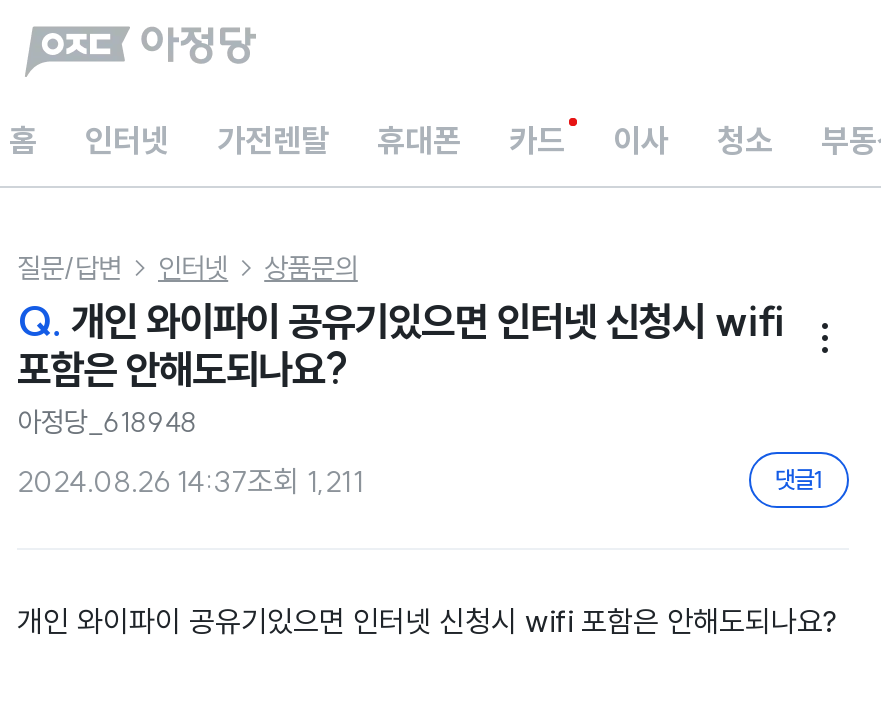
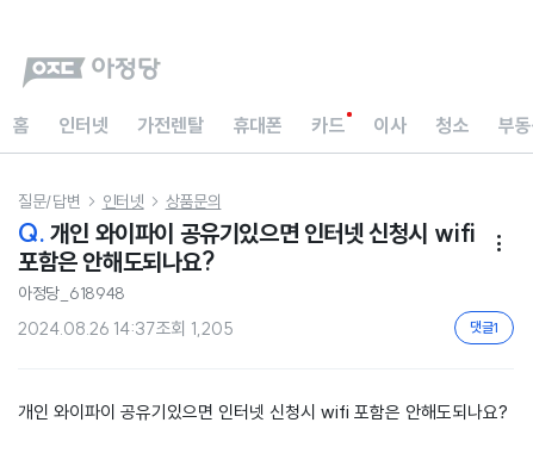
[17,462,363,500] 2024.08.26 14:37조회 1,211 -> [18,317,234,340] 2024.08.26 14:37조회 1,205

